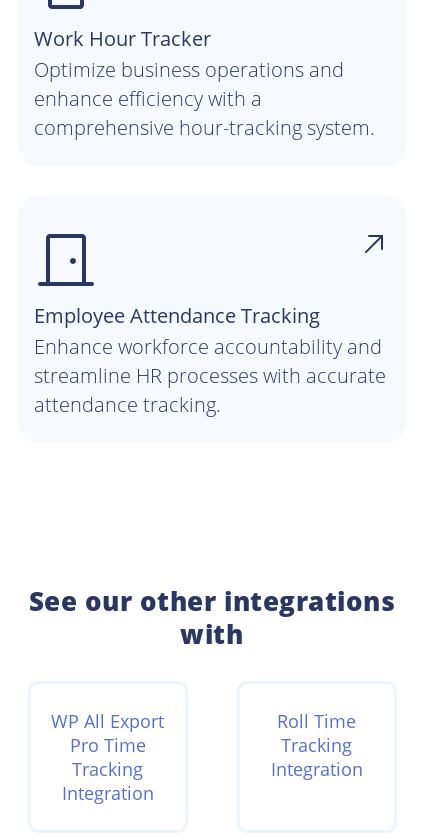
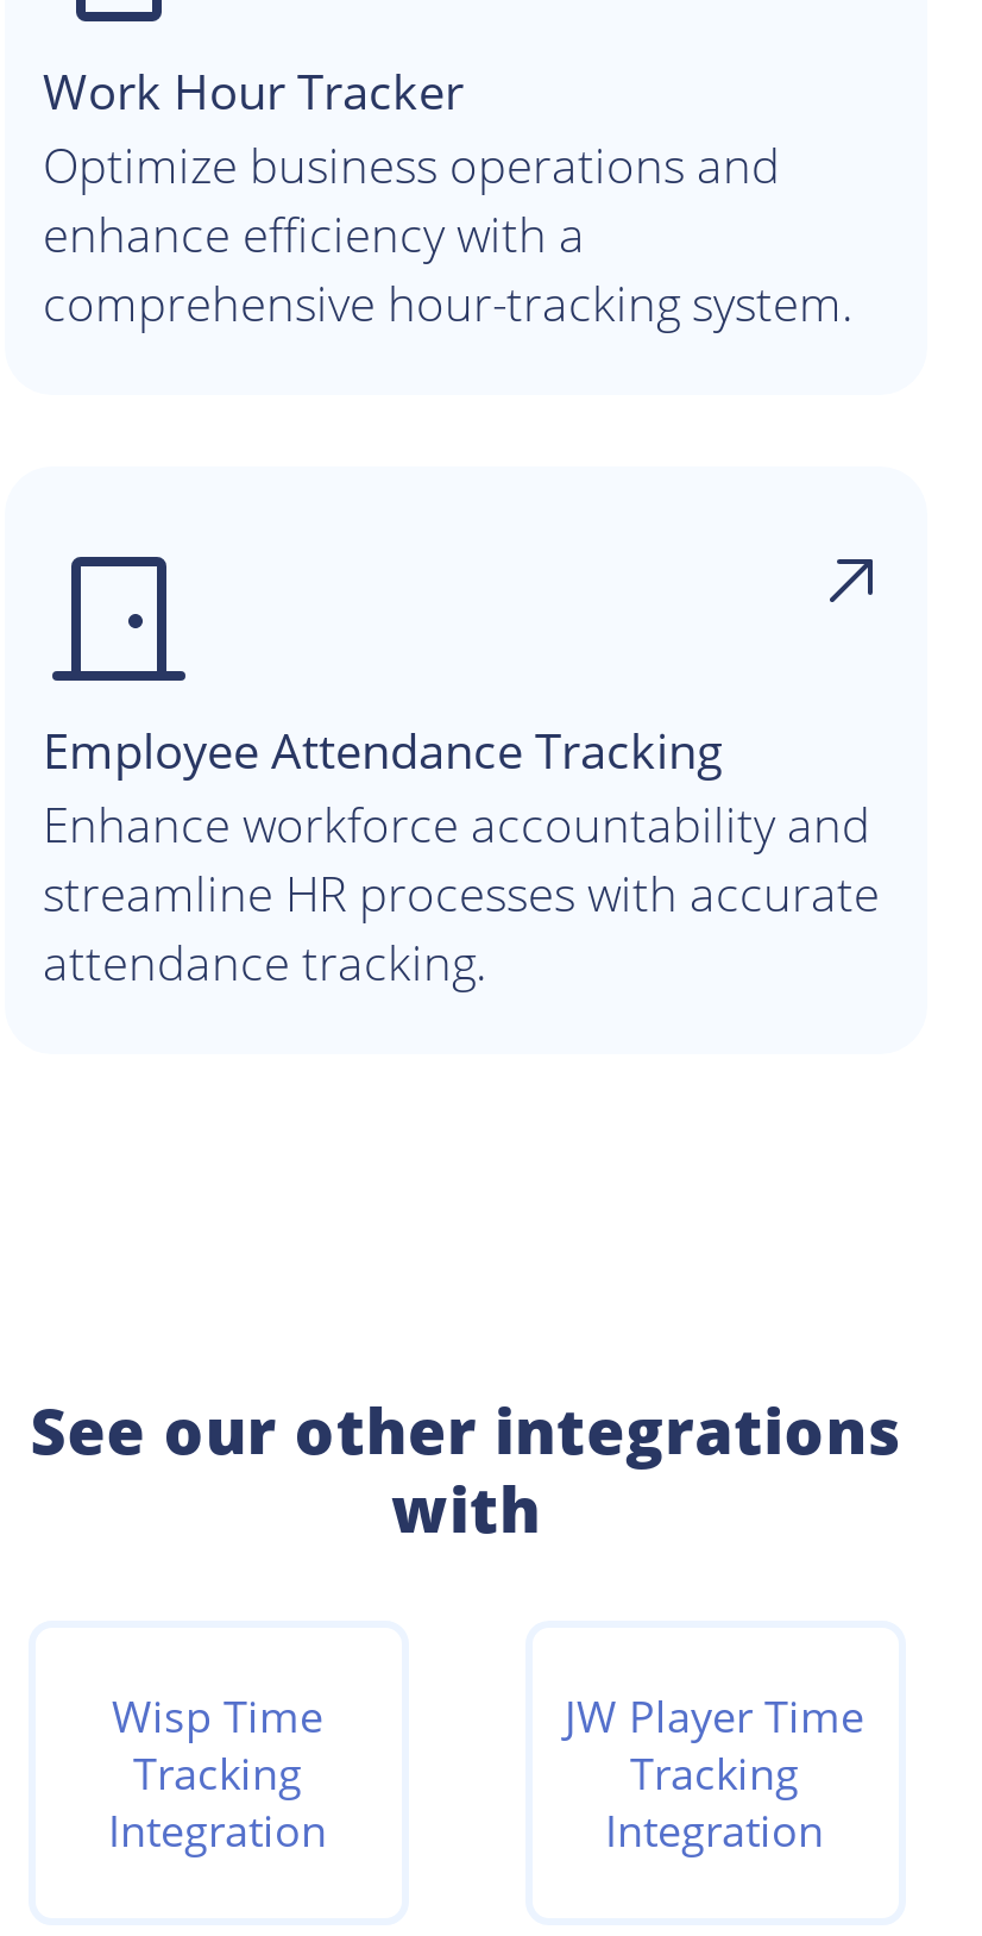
[51,709,164,757] WP All Export | Pro Time -> [112,1688,323,1745] Wisp Time
[277,709,356,733] Roll Time -> [565,1688,864,1745] JW Player Time

